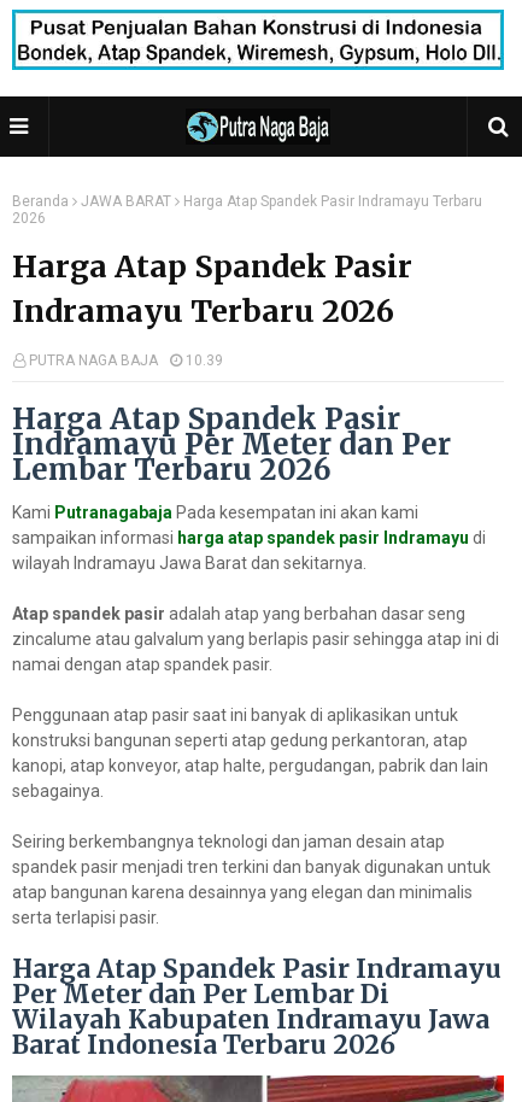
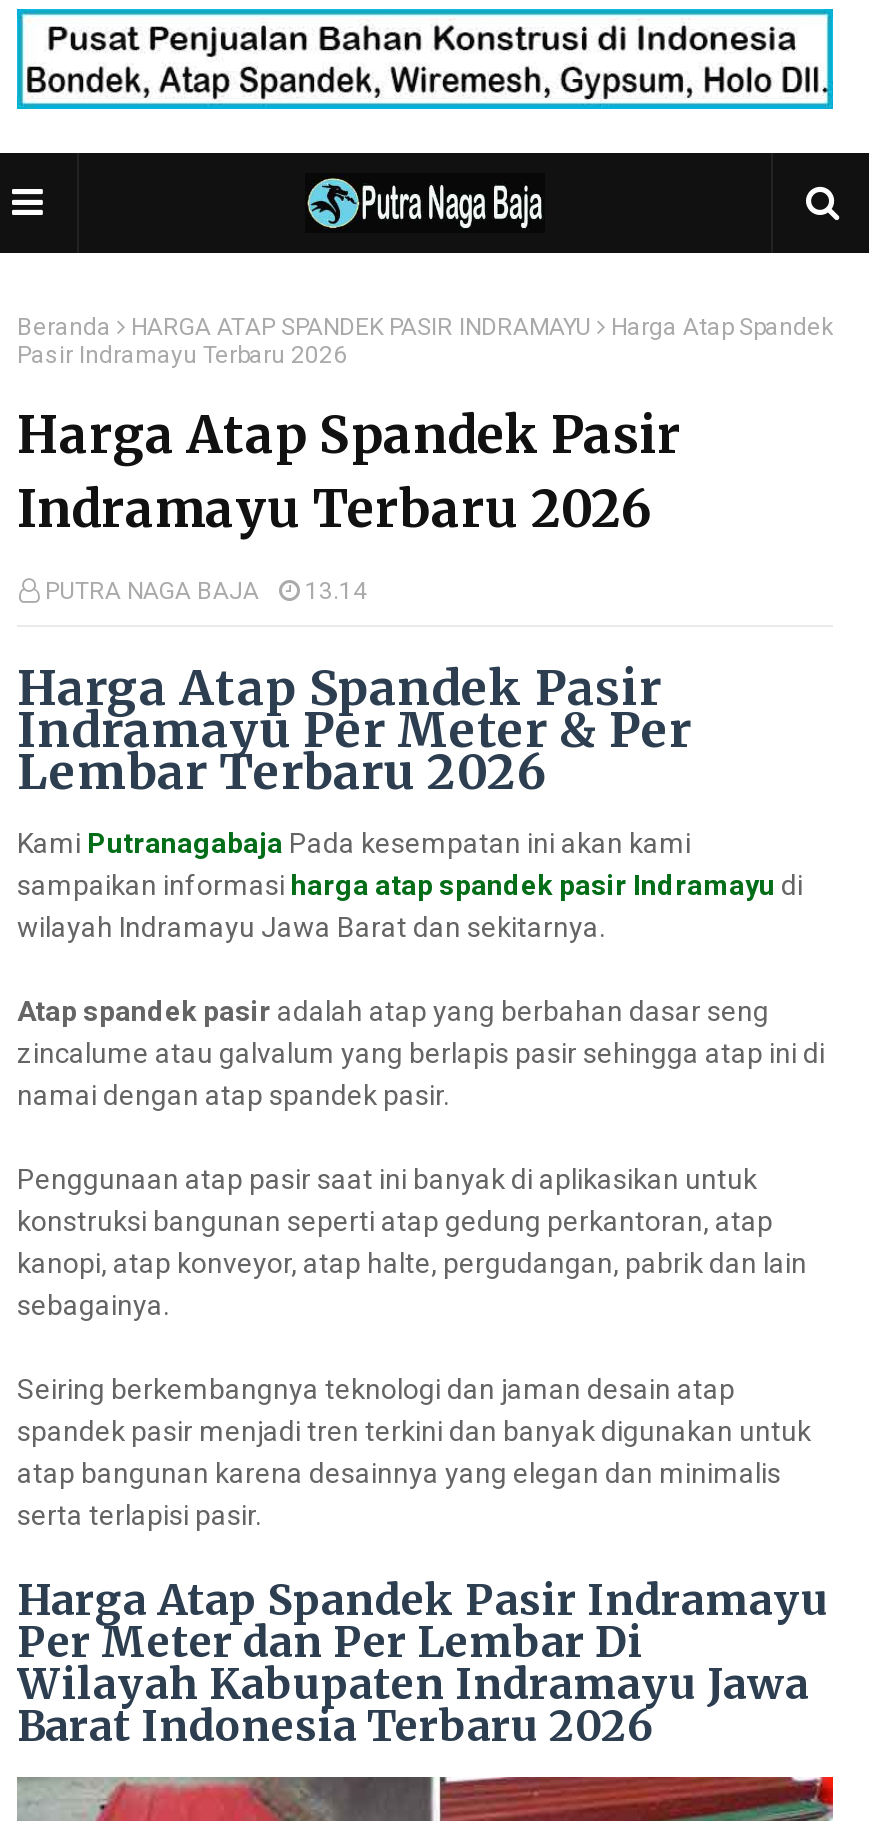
[12,193,482,227] JAWA BARAT | Harga Atap Spandek Pasir Indramayu Terbaru | 2026 -> [17,314,833,370] HARGA ATAP SPANDEK PASIR INDRAMAYU | Harga Atap Spandek | Pasir Indramayu Terbaru 2026
[29,353,223,369] PUTRA NAGA BAJA 10.39 -> [45,578,367,606] PUTRA NAGA BAJA 13.14
[12,426,451,463] Indramayu Per Meter dan Per -> [17,700,691,762] Indramayu Per Meter & Per

